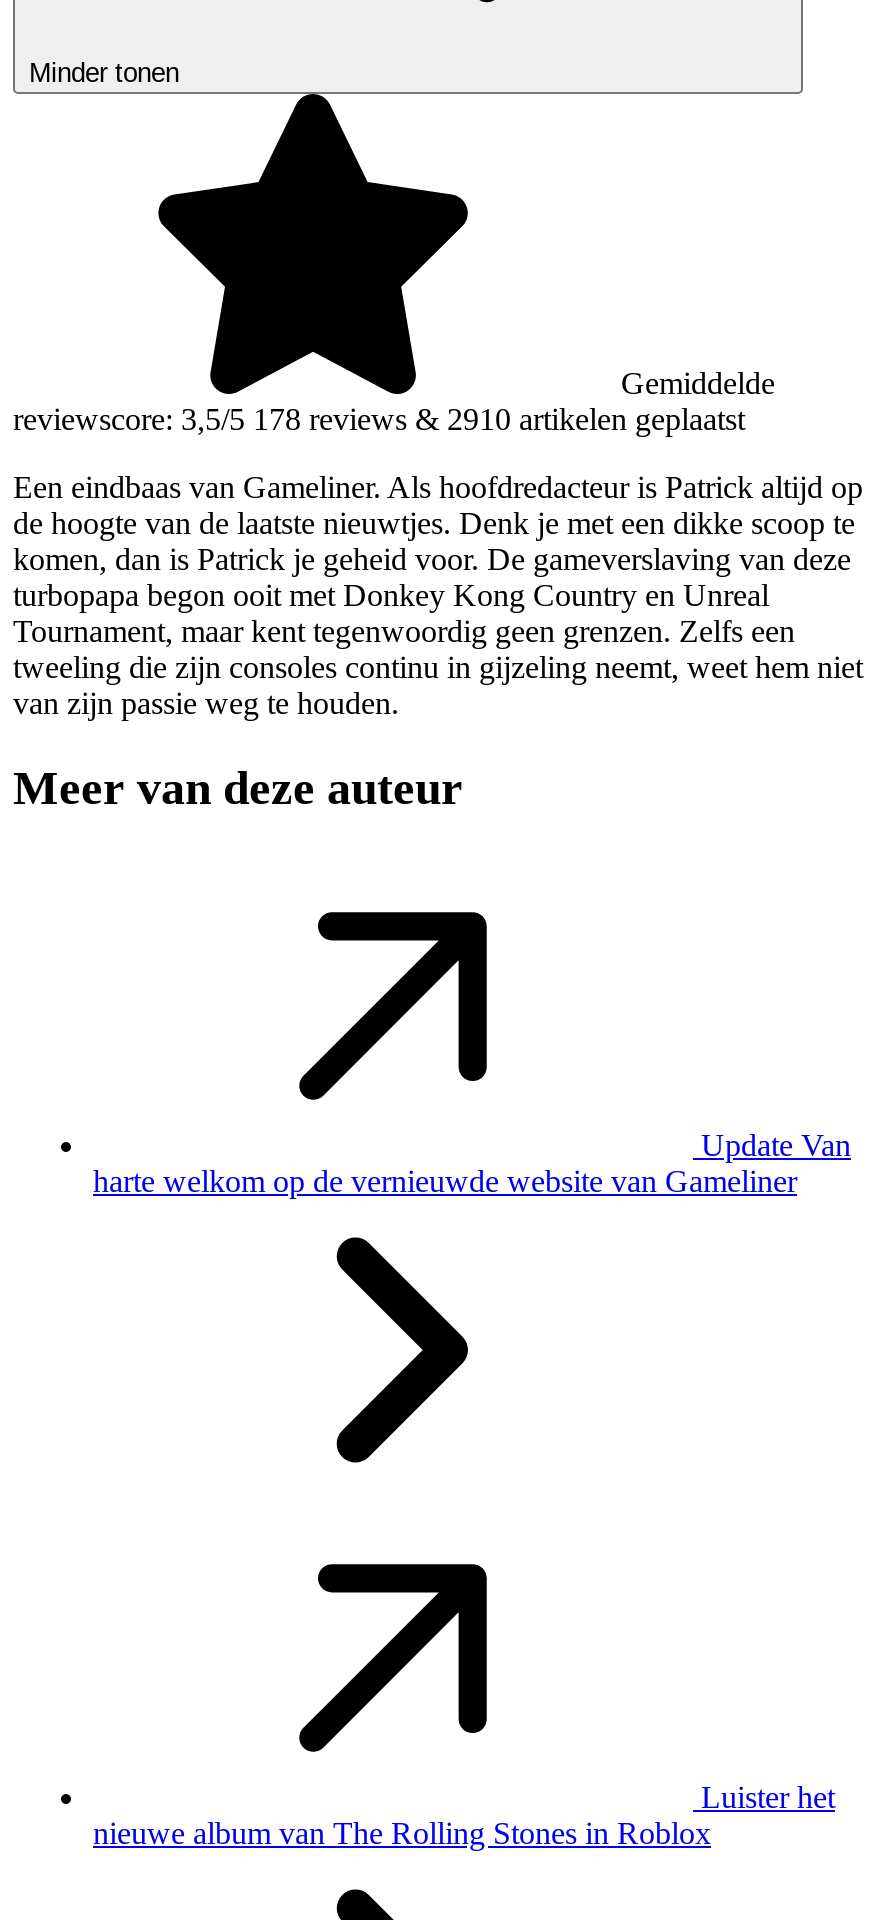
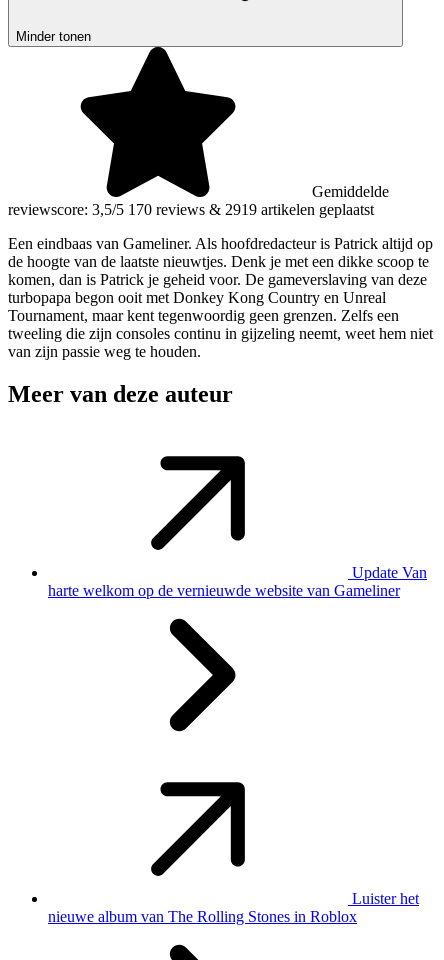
[13,402,745,436] reviewscore: 3,5/5 178 reviews & 2910 artikelen geplaatst -> [8,201,374,218] reviewscore: 3,5/5 170 reviews & 2919 artikelen geplaatst

